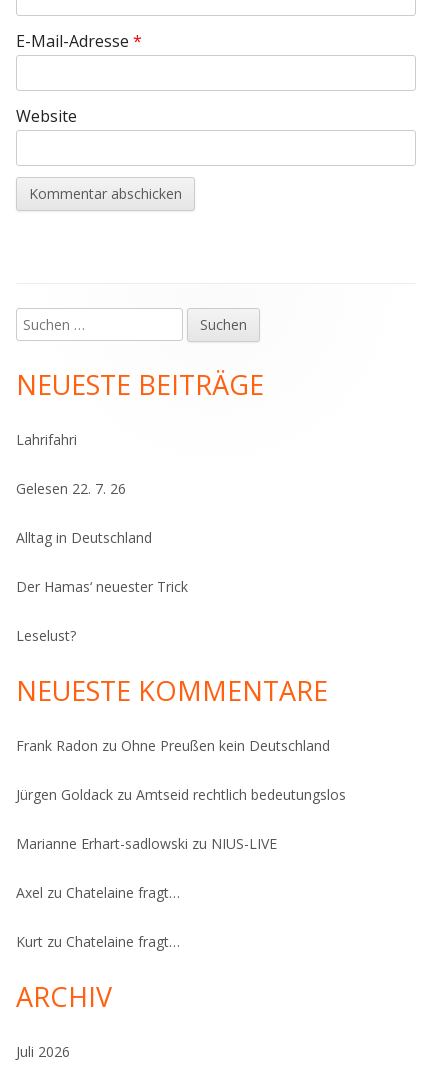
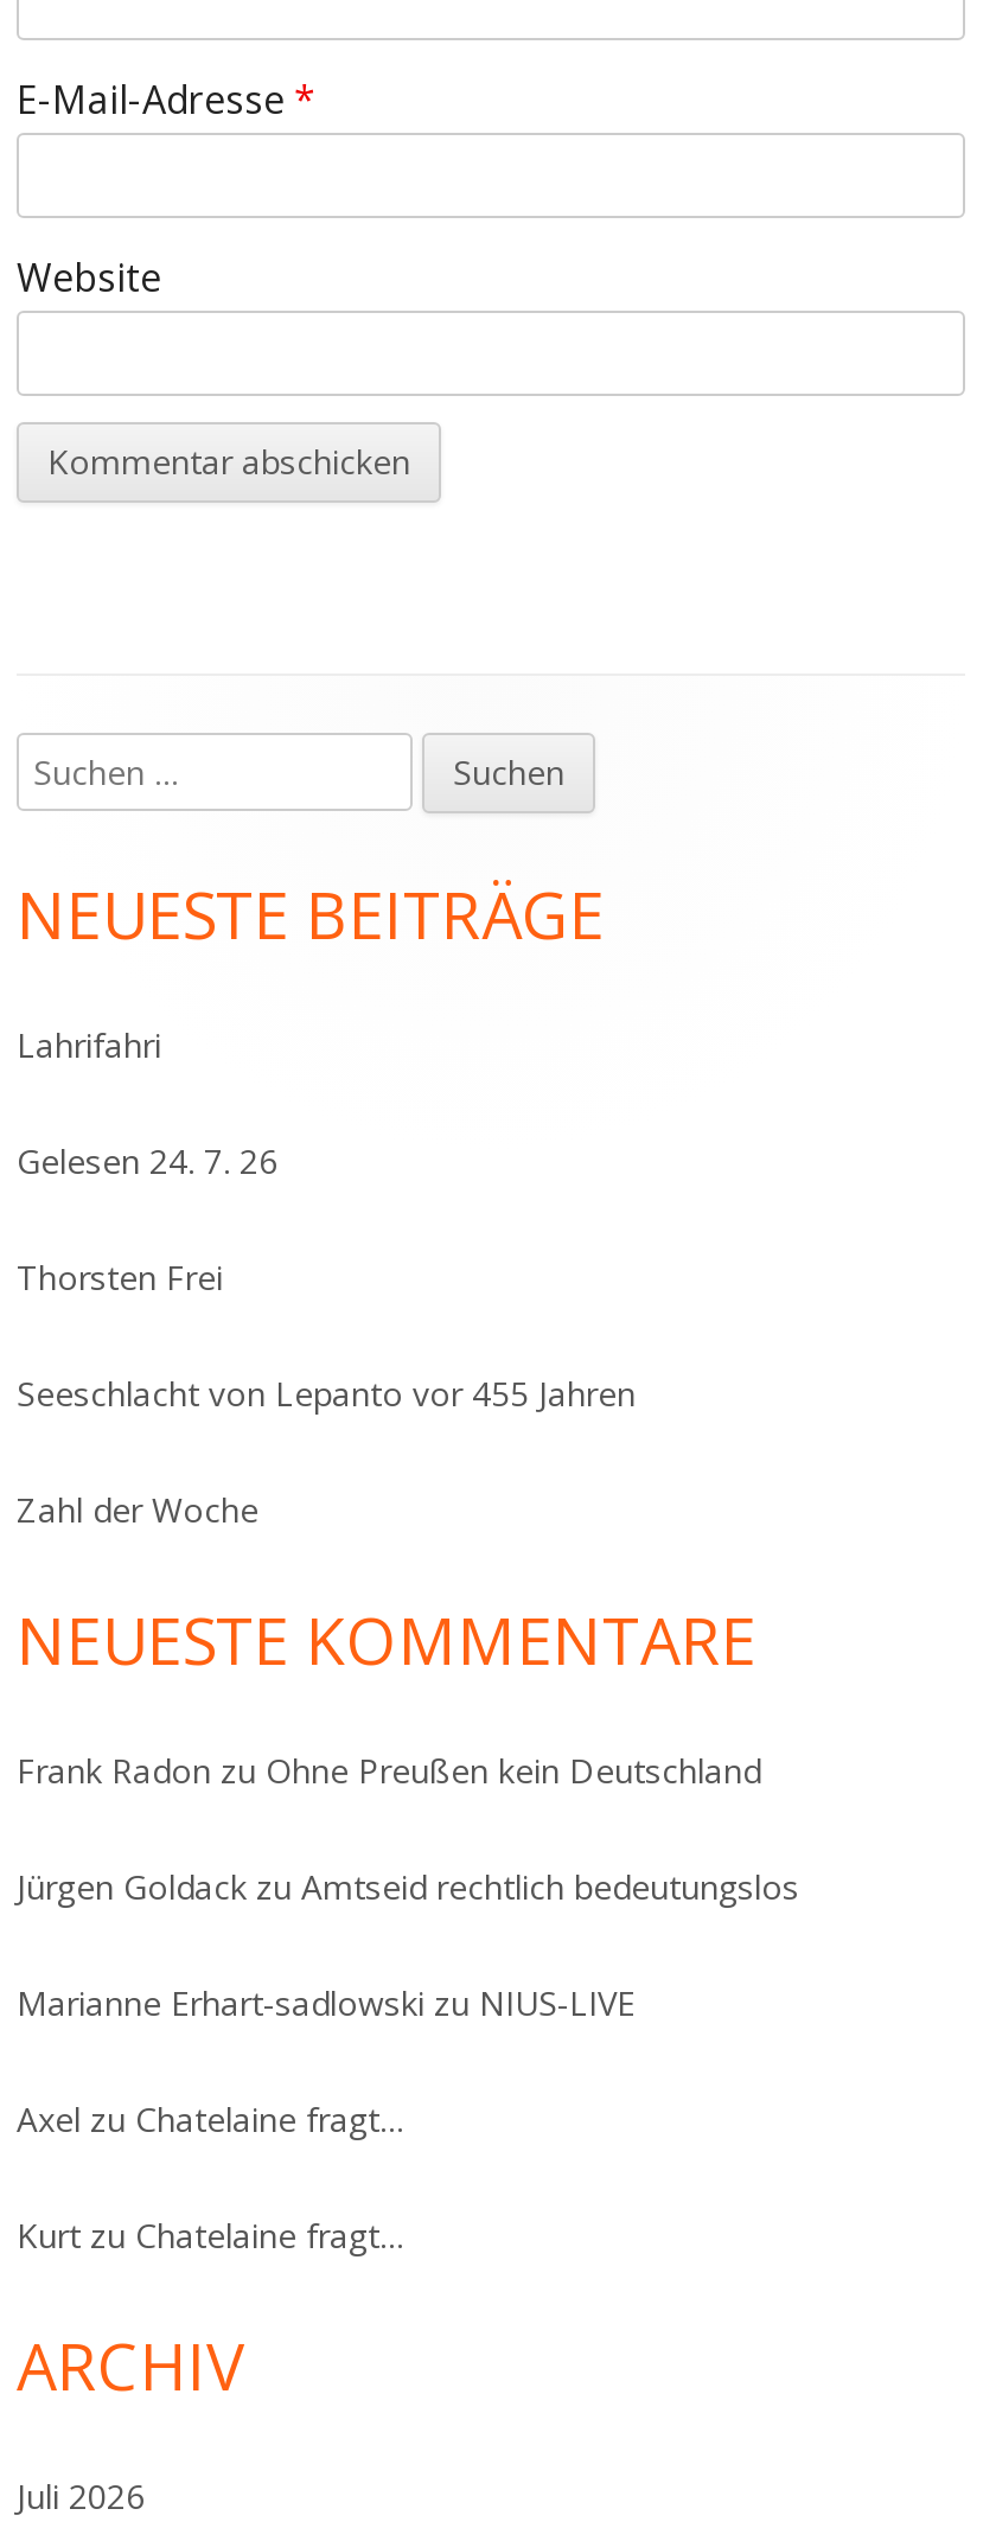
[16,479,126,498] Gelesen 22. 7. 26 -> [17,1138,277,1183] Gelesen 24. 7. 26
[16,528,152,547] Alltag in Deutschland -> [17,1255,223,1300] Thorsten Frei
[16,577,188,596] Der Hamas‘ neuester Trick -> [17,1371,636,1416] Seeschlacht von Lepanto vor 455 Jahren
[16,626,76,645] Leselust? -> [17,1487,258,1532] Zahl der Woche

